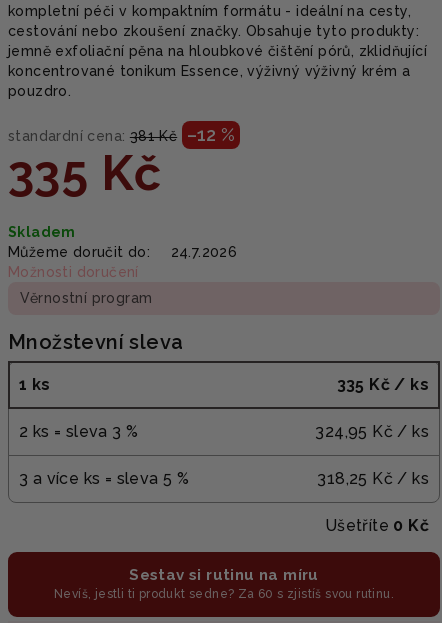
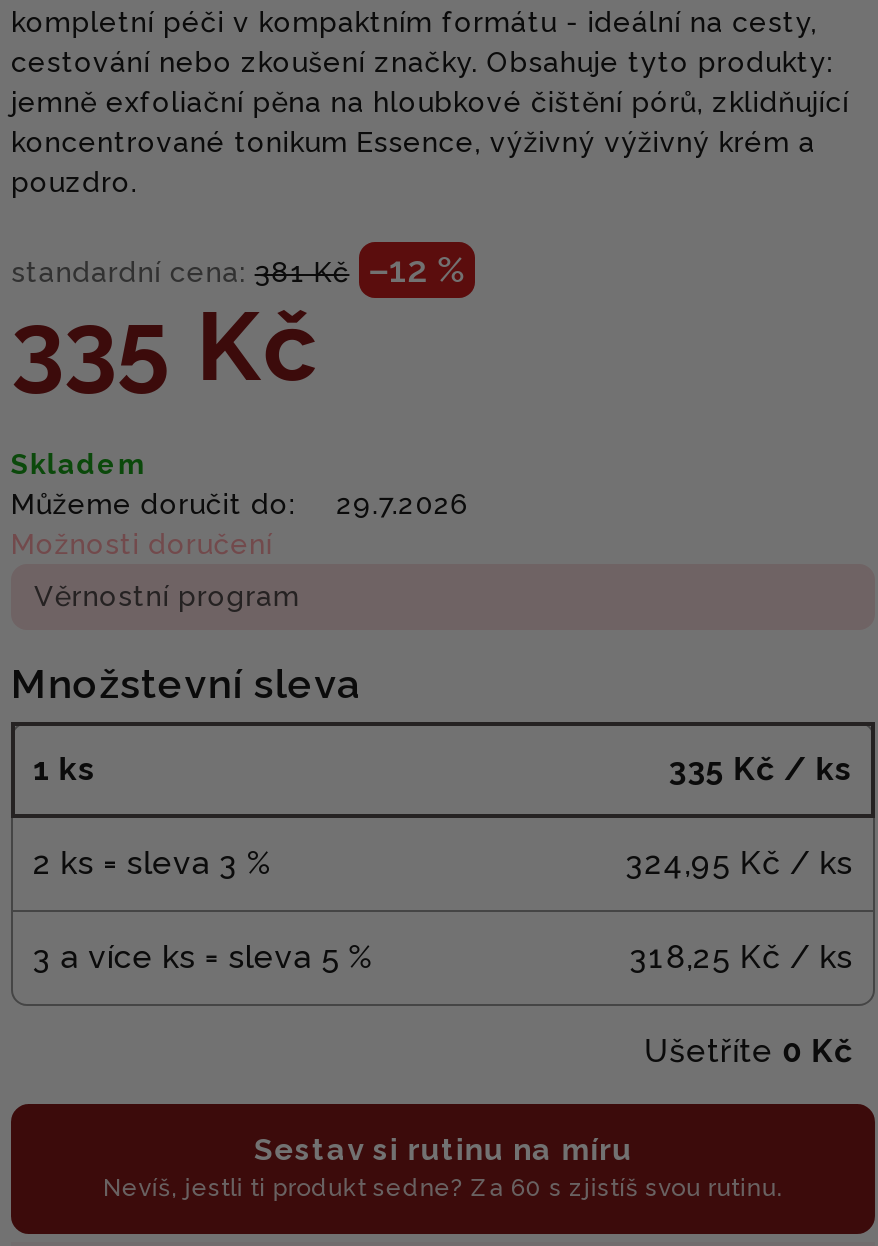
[8,244,237,260] Můžeme doručit do: 24.7.2026 -> [11,488,469,520] Můžeme doručit do: 29.7.2026

